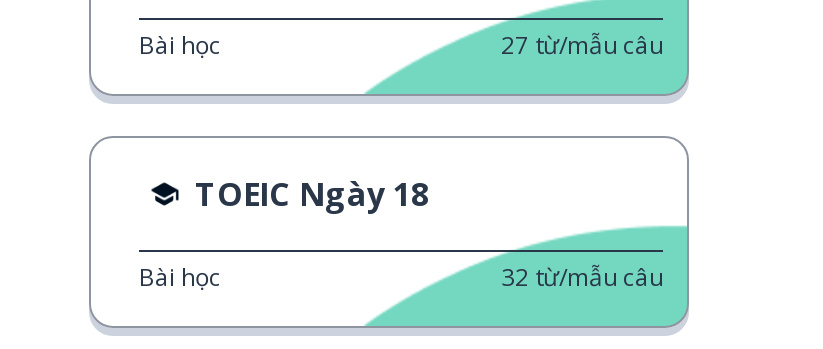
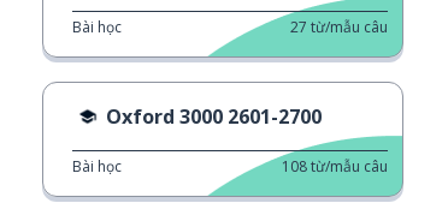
[195,172,429,216] TOEIC Ngày 18 -> [106,103,322,129] Oxford 3000 2601-2700
[501,260,663,294] 32 từ/mẫu câu -> [282,156,388,176] 108 từ/mẫu câu

